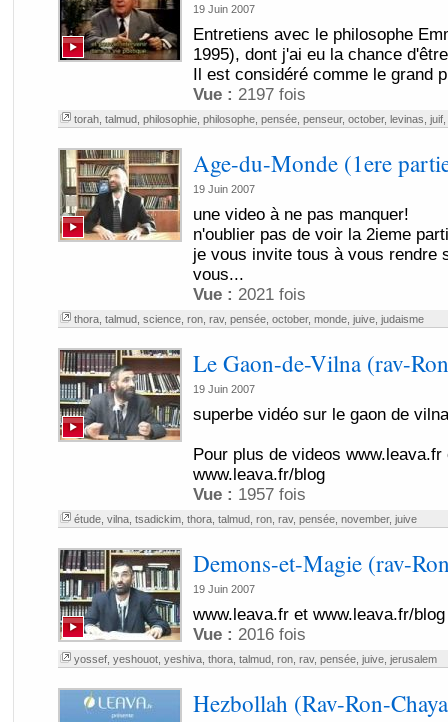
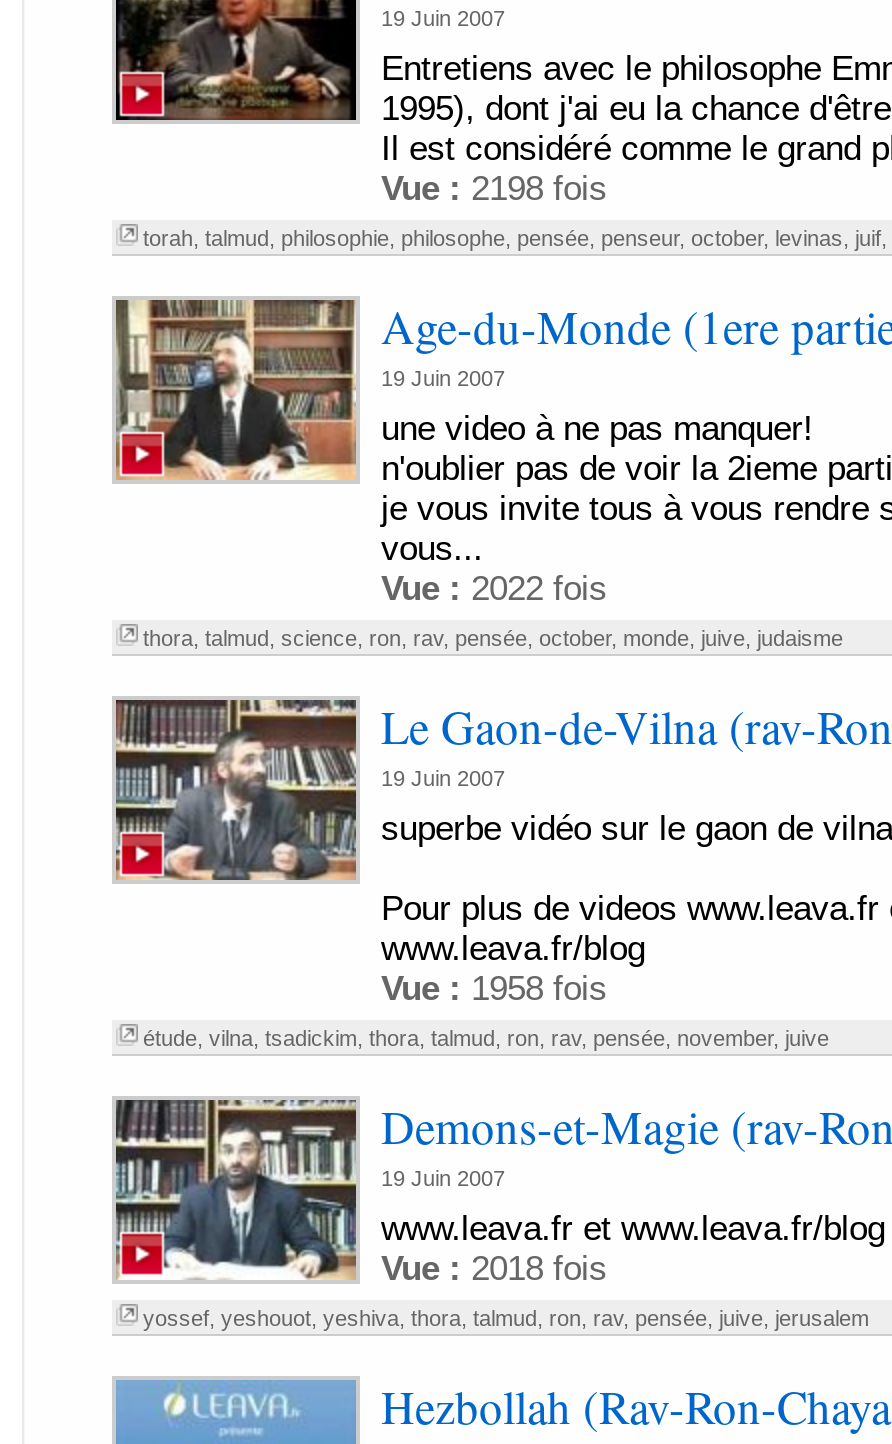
[192,84,305,104] Vue : 2197 fois -> [381,168,607,208] Vue : 2198 fois
[192,284,305,304] Vue : 2021 fois -> [381,568,607,608] Vue : 2022 fois
[192,484,305,504] Vue : 1957 fois -> [381,968,607,1008] Vue : 1958 fois
[192,624,305,644] Vue : 2016 fois -> [381,1248,607,1288] Vue : 2018 fois

